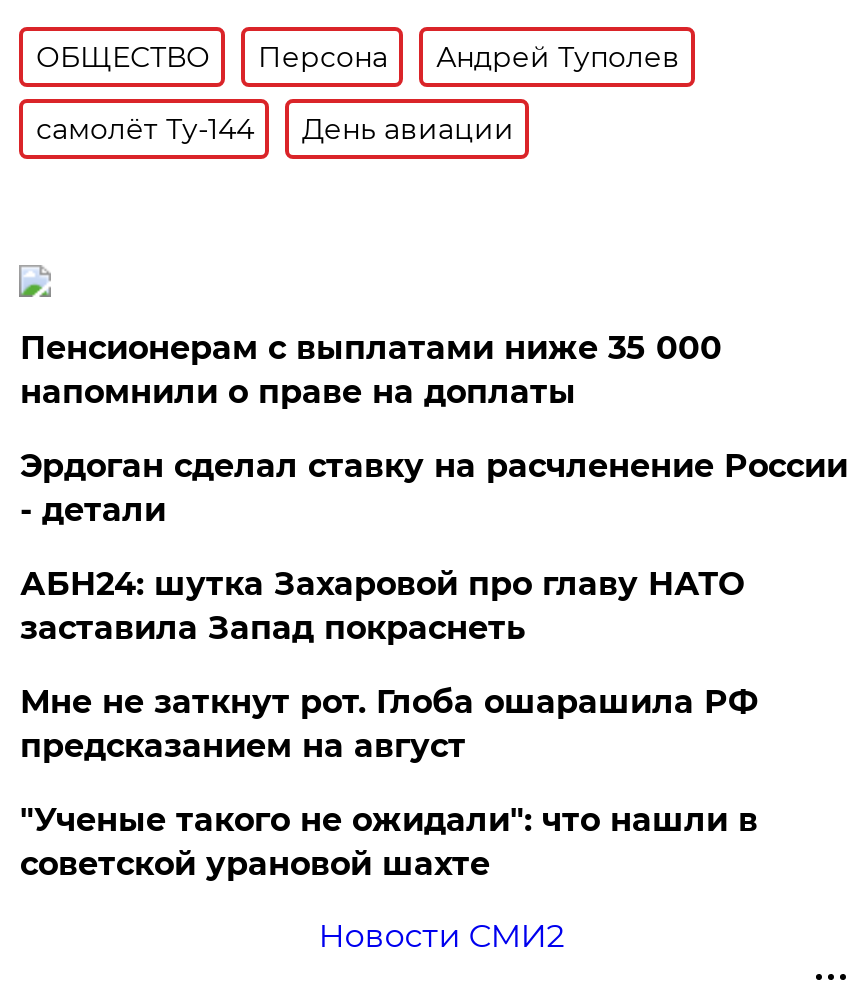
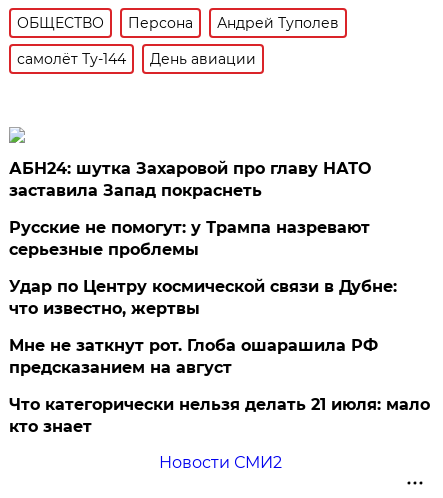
[20,329,848,529] Пенсионерам с выплатами ниже 35 000 | напомнили о праве на доплаты | Эрдоган сделал ставку на расчленение России | - детали -> none
moved [20,565,744,647] -> [9,159,371,200]: АБН24: шутка Захаровой про главу НАТО | заставила Запад покраснеть
none -> [9,218,397,318] Русские не помогут: у Трампа назревают | серьезные проблемы | Удар по Центру космической связи в Дубне: | что известно, жертвы
[20,801,758,883] "Ученые такого не ожидали": что нашли в | советской урановой шахте -> [9,395,430,436] Что категорически нельзя делать 21 июля: мало | кто знает

